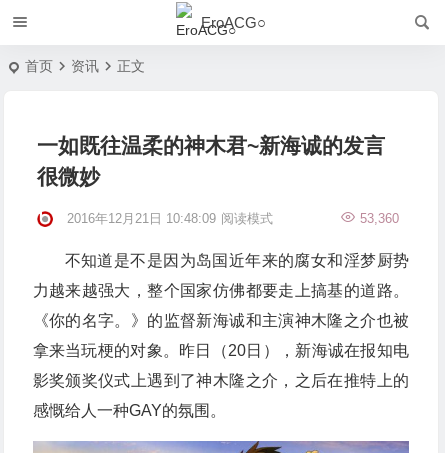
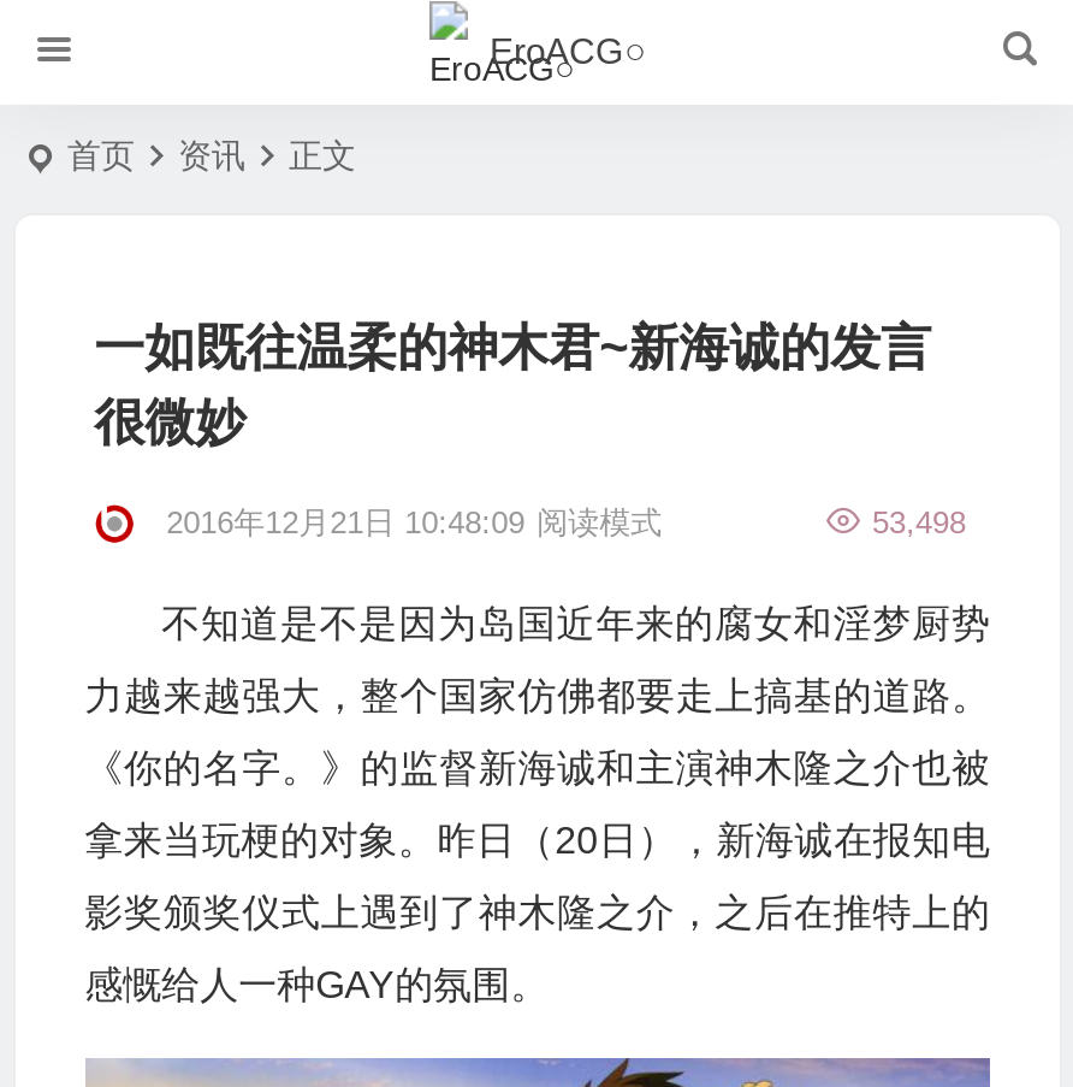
[360,211,399,226] 53,360 -> [872,504,966,540] 53,498

